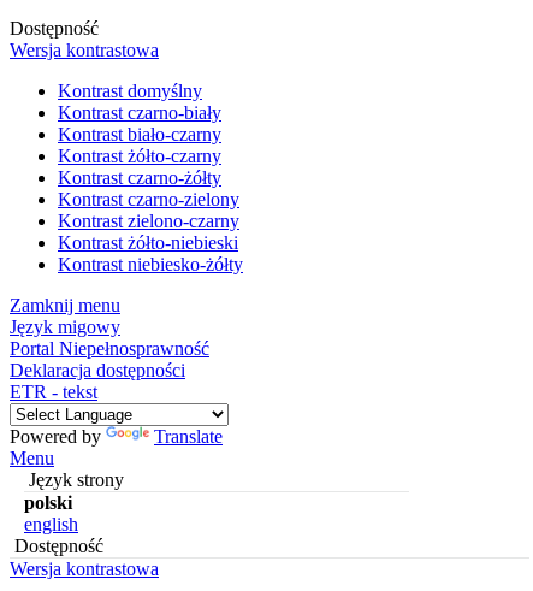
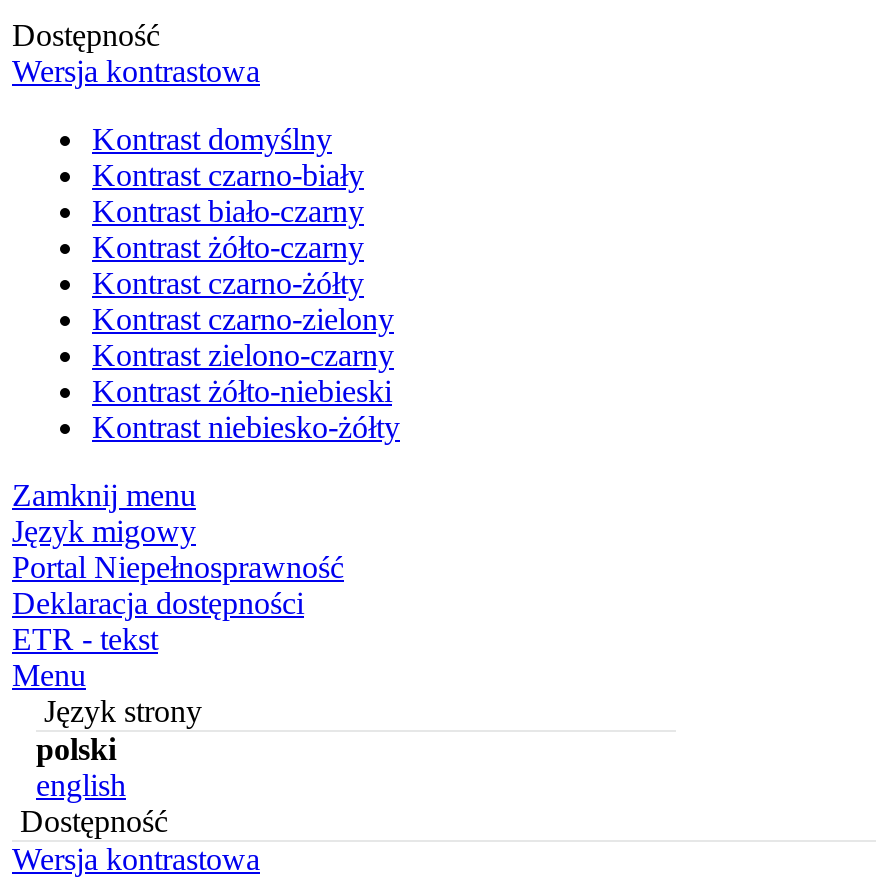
[10,426,223,446] Powered by | Translate -> none

